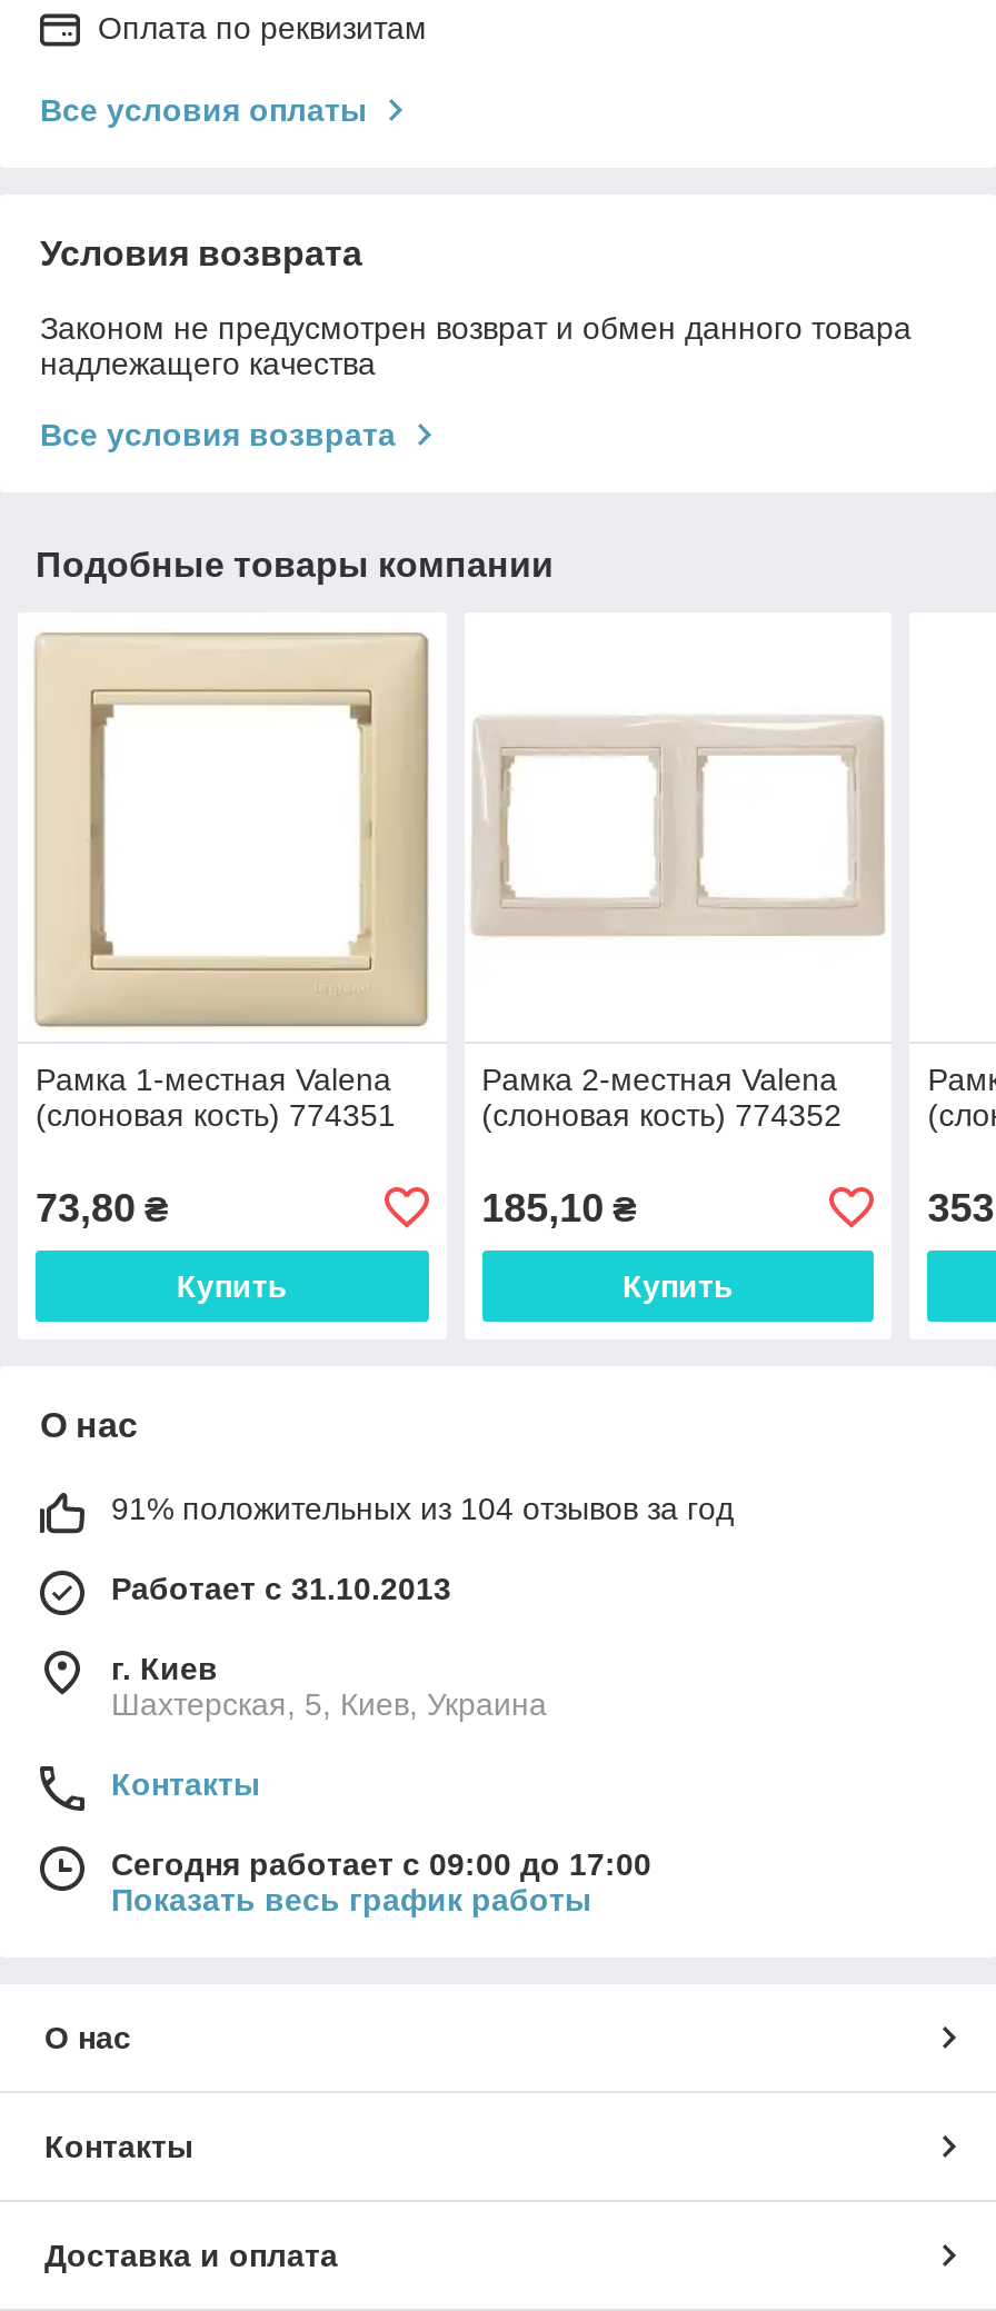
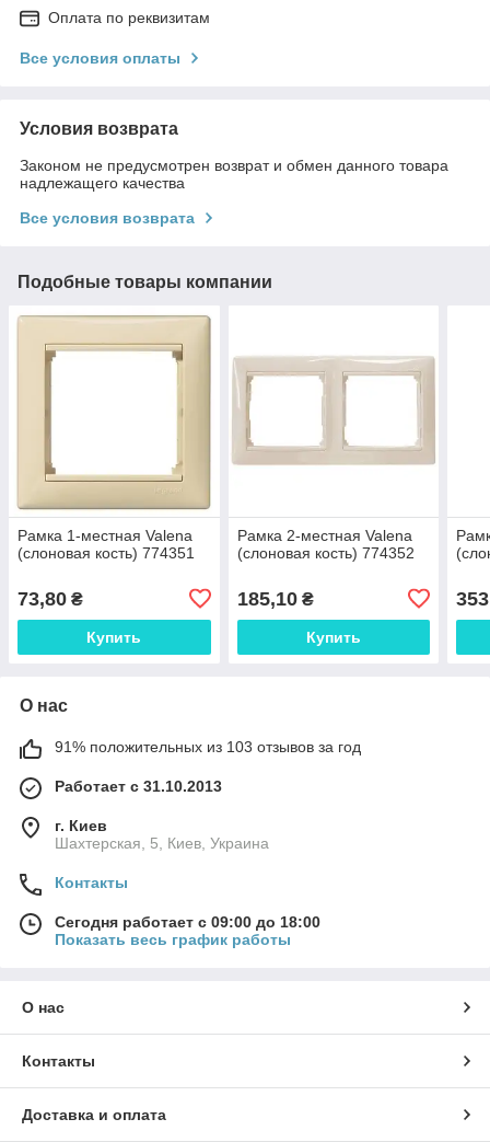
[111,1490,734,1525] 91% положительных из 104 отзывов за год -> [55,737,361,755] 91% положительных из 103 отзывов за год
[111,1845,651,1881] Сегодня работает с 09:00 до 17:00 -> [55,913,320,930] Сегодня работает с 09:00 до 18:00

